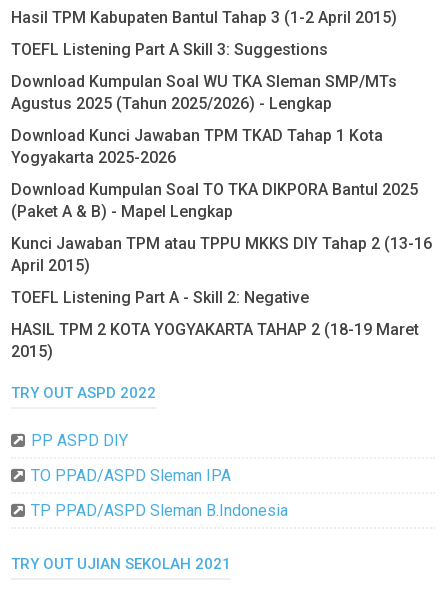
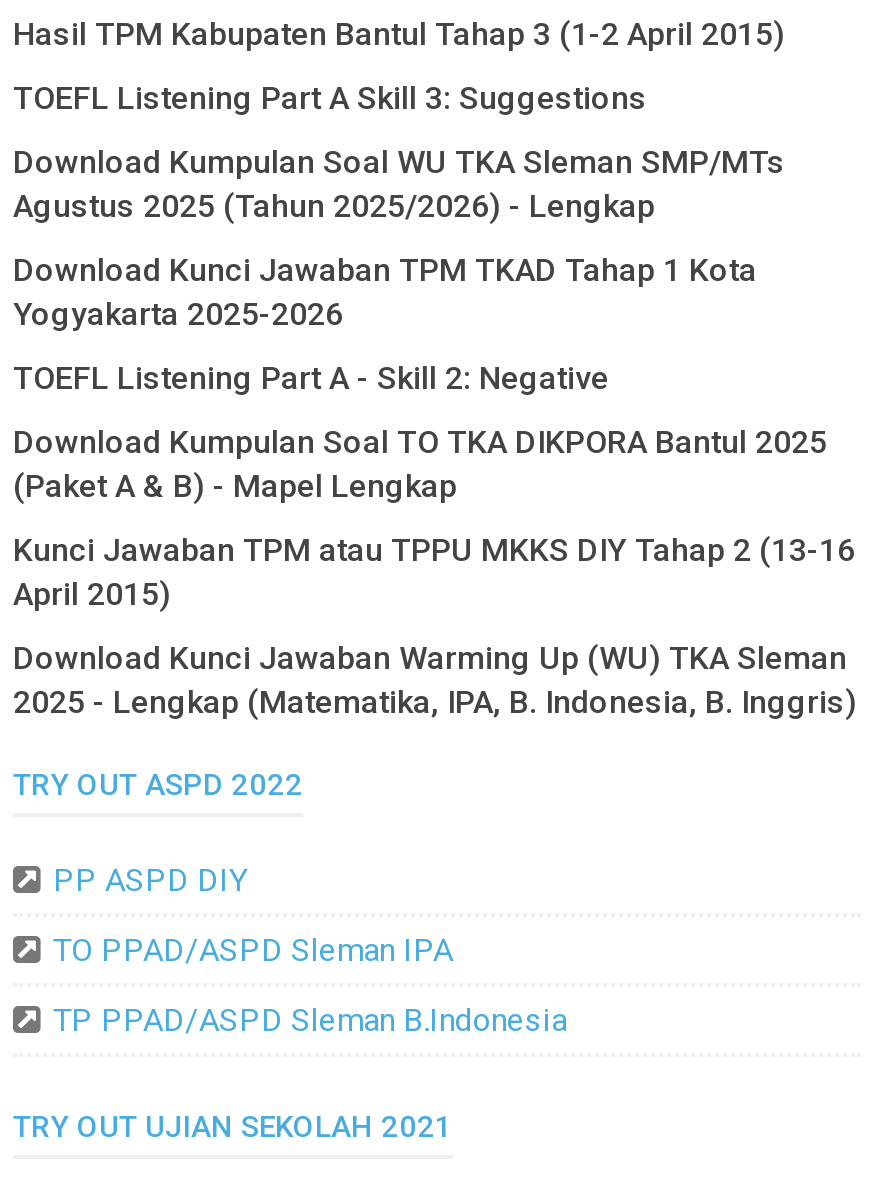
moved [11,180,432,275] -> [13,424,855,614]: Download Kumpulan Soal TO TKA DIKPORA Bantul 2025 | (Paket A & B) - Mapel Lengkap | Kunci Jawaban TPM atau TPPU MKKS DIY Tahap 2 (13-16 | April 2015)
moved [11,288,309,307] -> [13,360,609,398]: TOEFL Listening Part A - Skill 2: Negative
[11,320,419,361] HASIL TPM 2 KOTA YOGYAKARTA TAHAP 2 (18-19 Maret | 2015) -> [13,640,857,722] Download Kunci Jawaban Warming Up (WU) TKA Sleman | 2025 - Lengkap (Matematika, IPA, B. Indonesia, B. Inggris)

